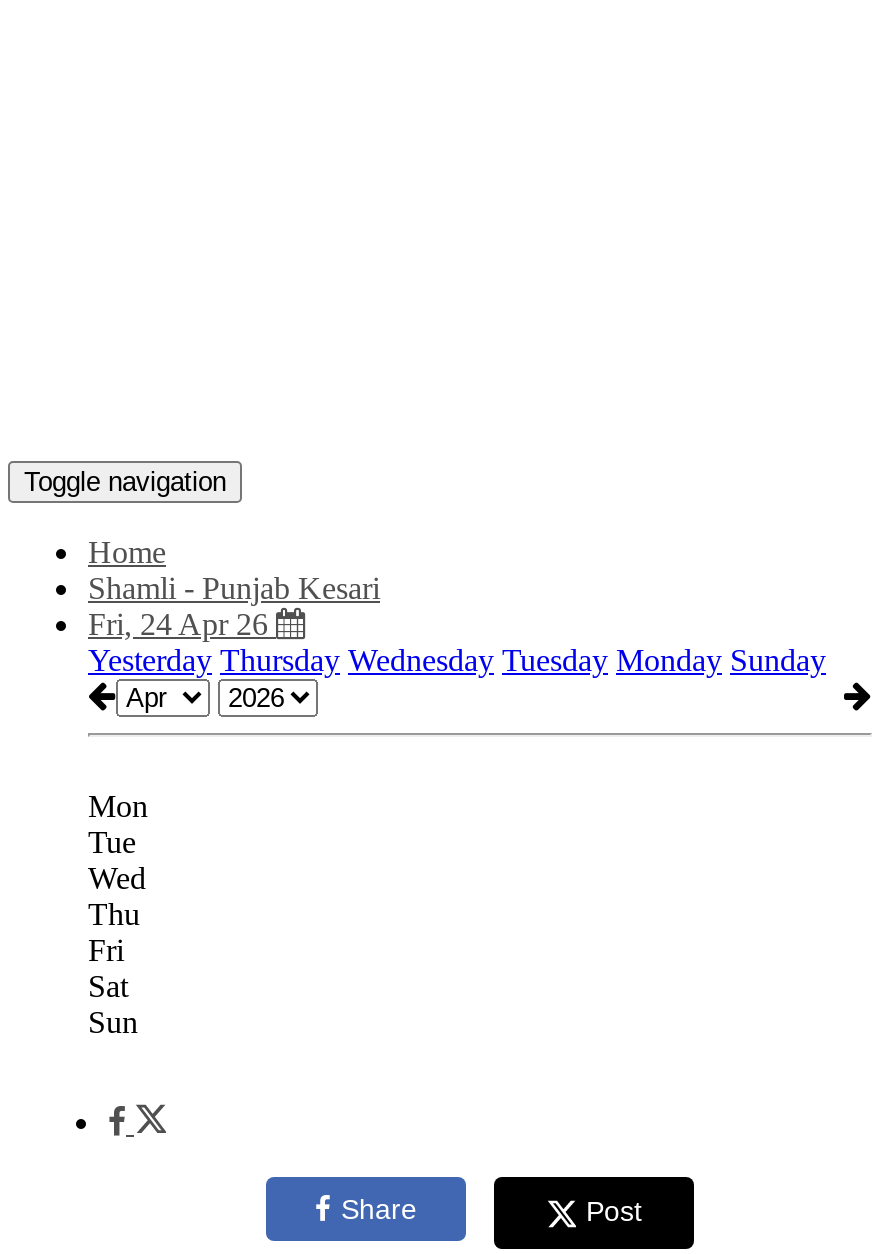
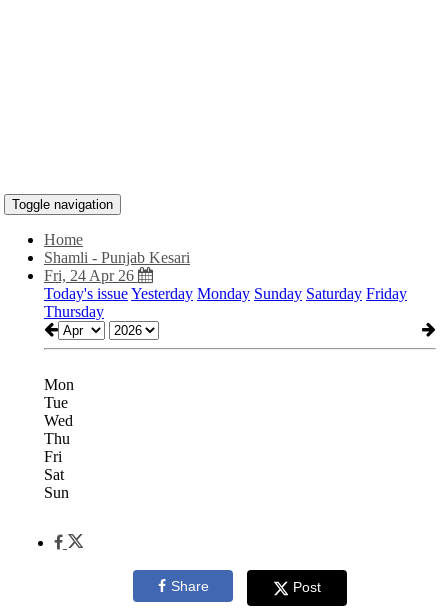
[88,643,826,677] Yesterday Thursday Wednesday Tuesday Monday Sunday -> [44,285,407,320] Today's issue Yesterday Monday Sunday Saturday Friday | Thursday

